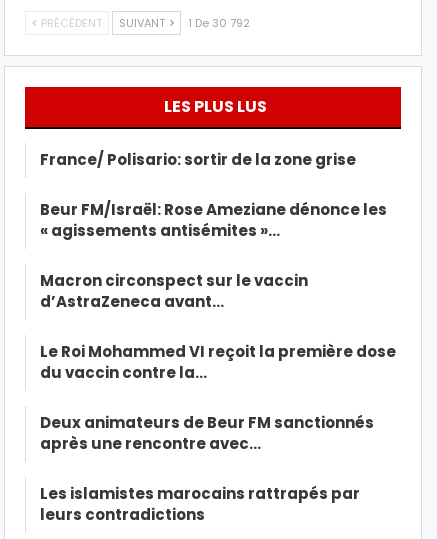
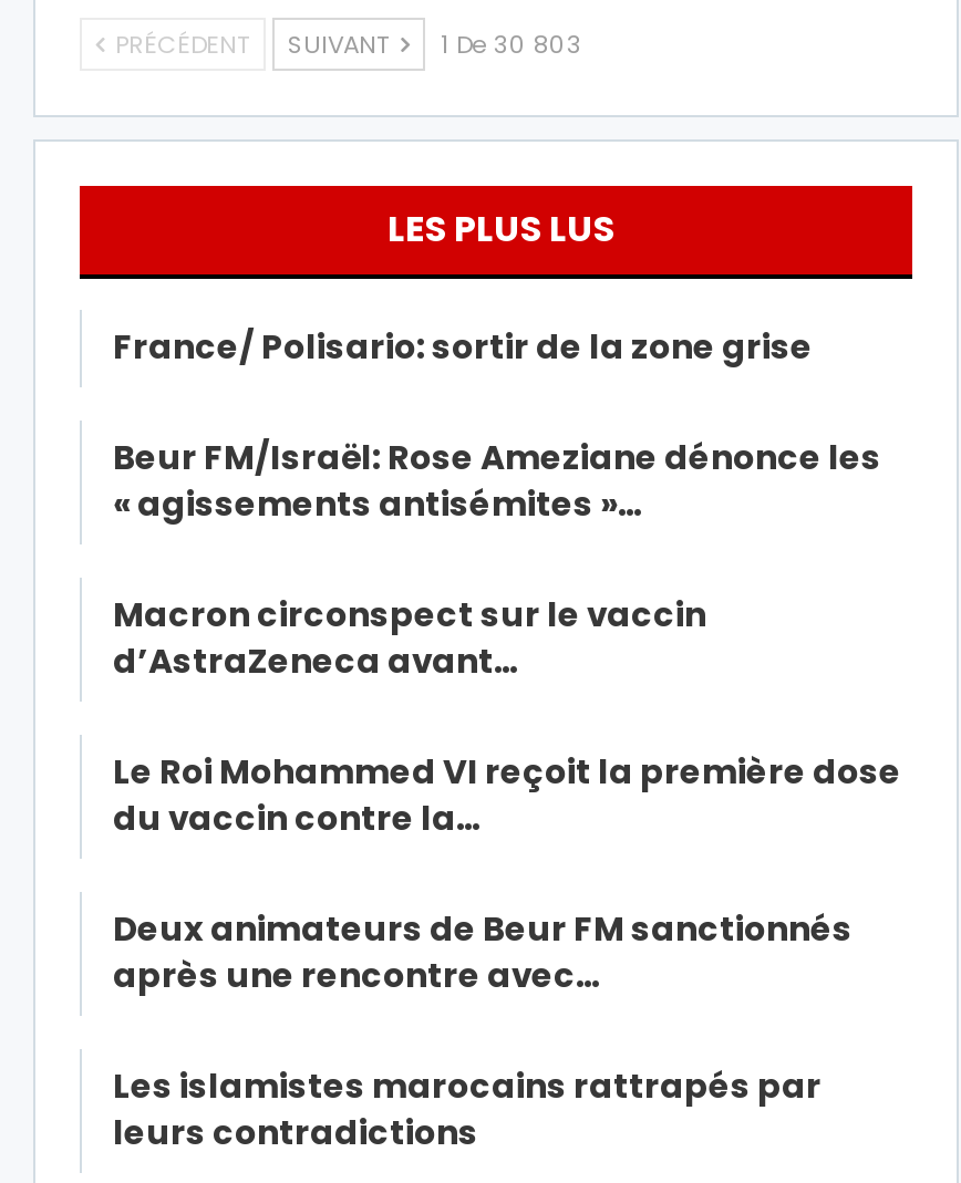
[38,15,250,31] PRÉCÉDENT SUIVANT 1 De 30 792 -> [108,27,582,63] PRÉCÉDENT SUIVANT 1 De 30 803

